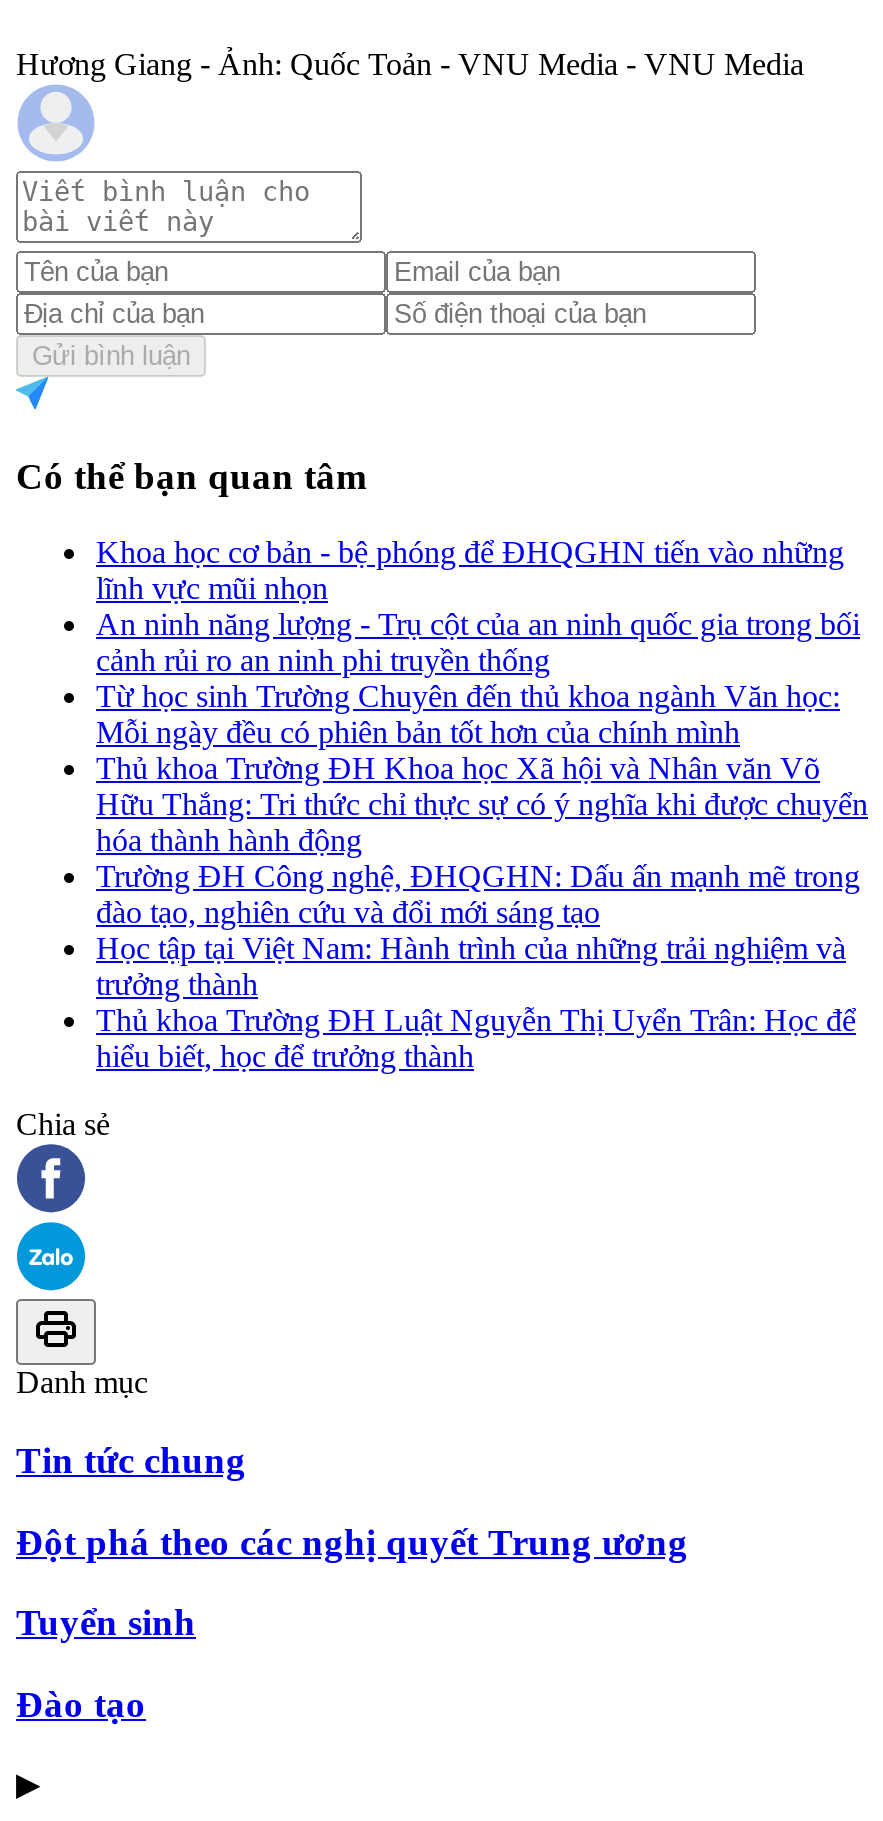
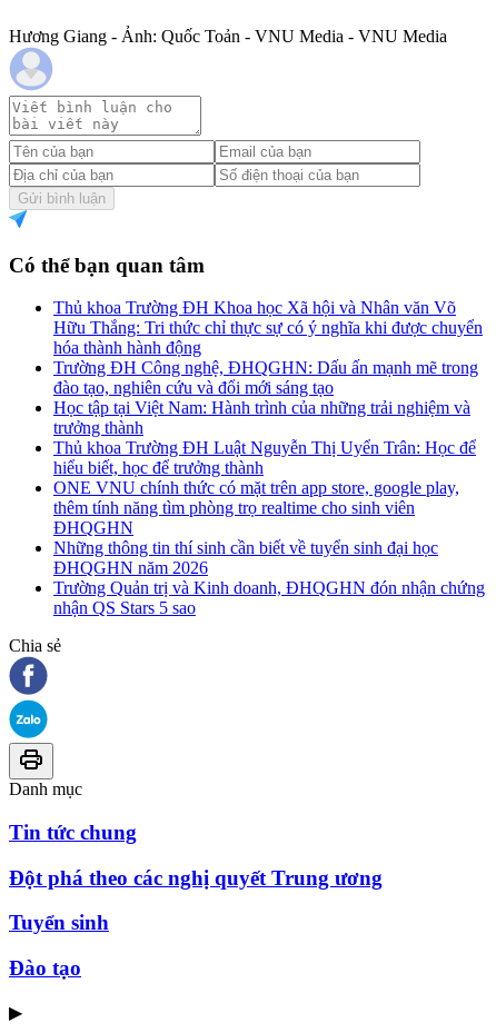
[96,535,860,749] Khoa học cơ bản - bệ phóng để ĐHQGHN tiến vào những | lĩnh vực mũi nhọn | An ninh năng lượng - Trụ cột của an ninh quốc gia trong bối | cảnh rủi ro an ninh phi truyền thống | Từ học sinh Trường Chuyên đến thủ khoa ngành Văn học: | Mỗi ngày đều có phiên bản tốt hơn của chính mình -> none
moved [96,751,868,1073] -> [53,298,483,477]: Thủ khoa Trường ĐH Khoa học Xã hội và Nhân văn Võ | Hữu Thắng: Tri thức chỉ thực sự có ý nghĩa khi được chuyển | hóa thành hành động | ... | Thủ khoa Trường ĐH Luật Nguyễn Thị Uyển Trân: Học để | hiểu biết, học để trưởng thành
none -> [53,478,485,617] ONE VNU chính thức có mặt trên app store, google play, | thêm tính năng tìm phòng trọ realtime cho sinh viên | ĐHQGHN | Những thông tin thí sinh cần biết về tuyển sinh đại học | ĐHQGHN năm 2026 | Trường Quản trị và Kinh doanh, ĐHQGHN đón nhận chứng | nhận QS Stars 5 sao

